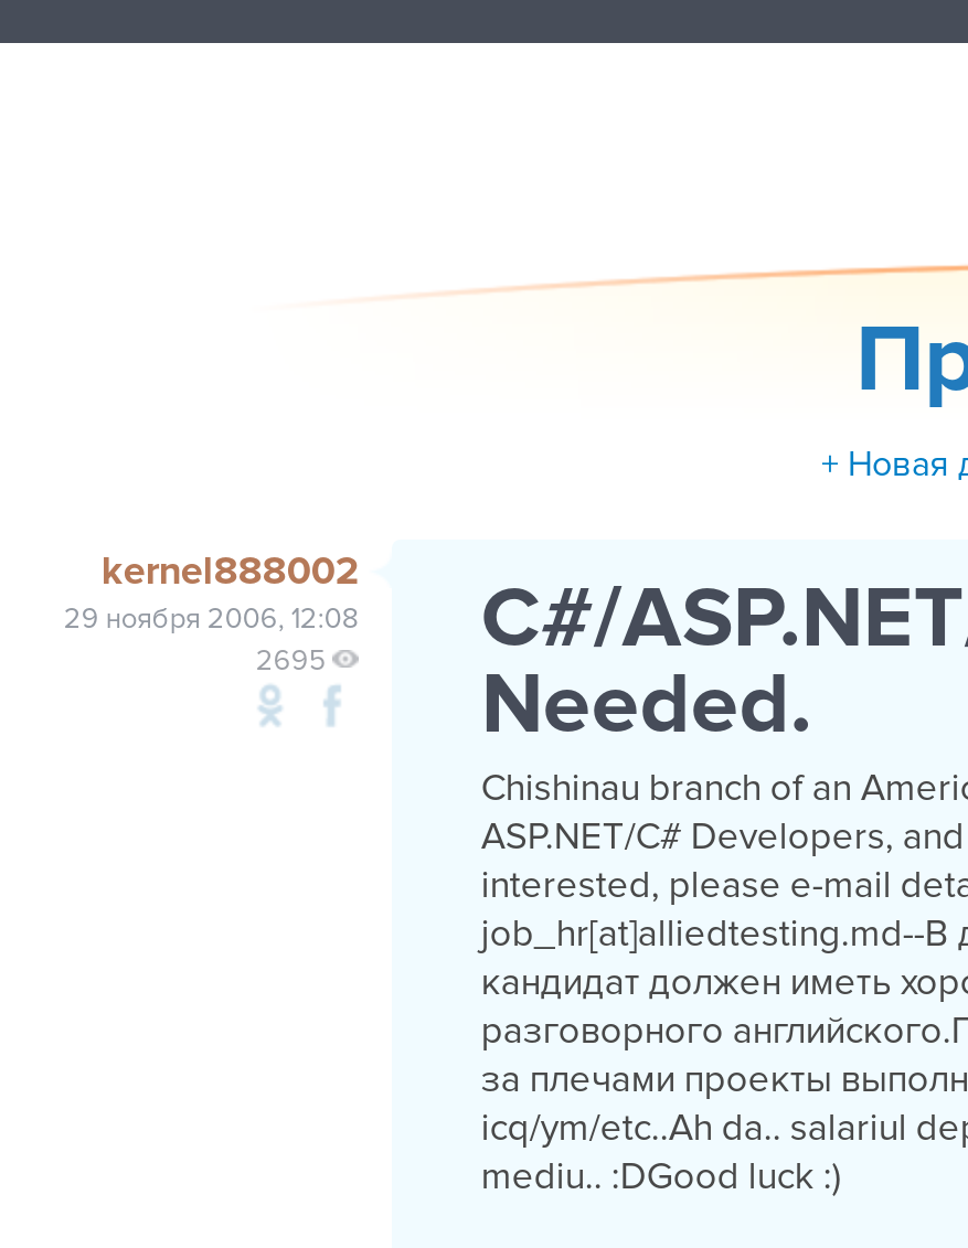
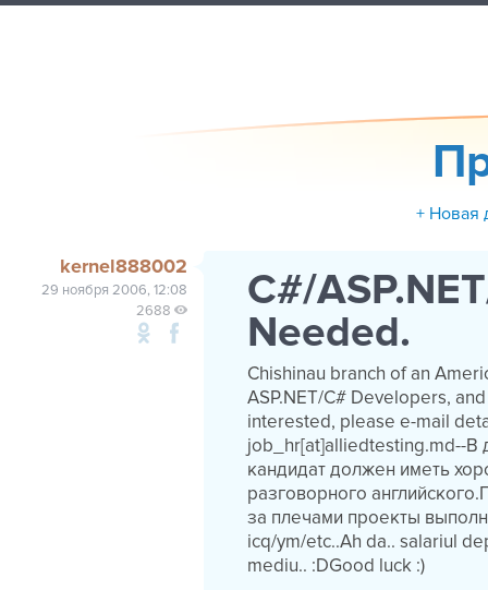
[256,643,326,679] 2695 -> [137,302,171,320] 2688

